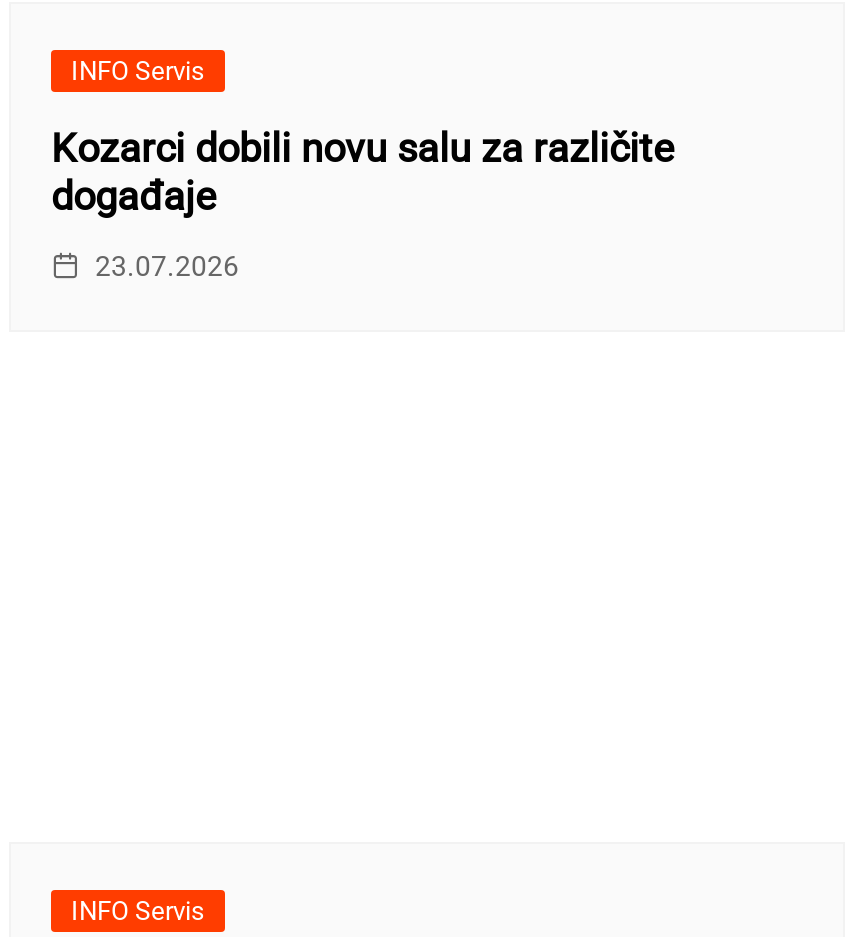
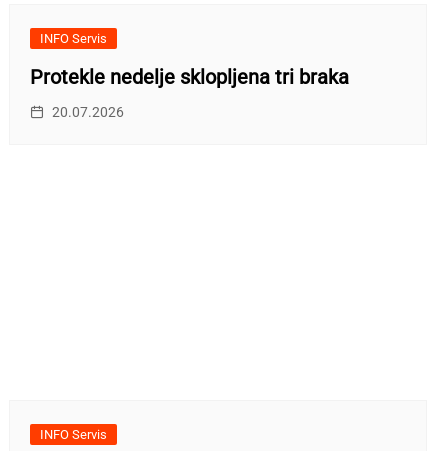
[51,124,675,220] Kozarci dobili novu salu za različite | događaje -> [30,65,349,89] Protekle nedelje sklopljena tri braka
[95,250,239,282] 23.07.2026 -> [52,104,124,120] 20.07.2026

